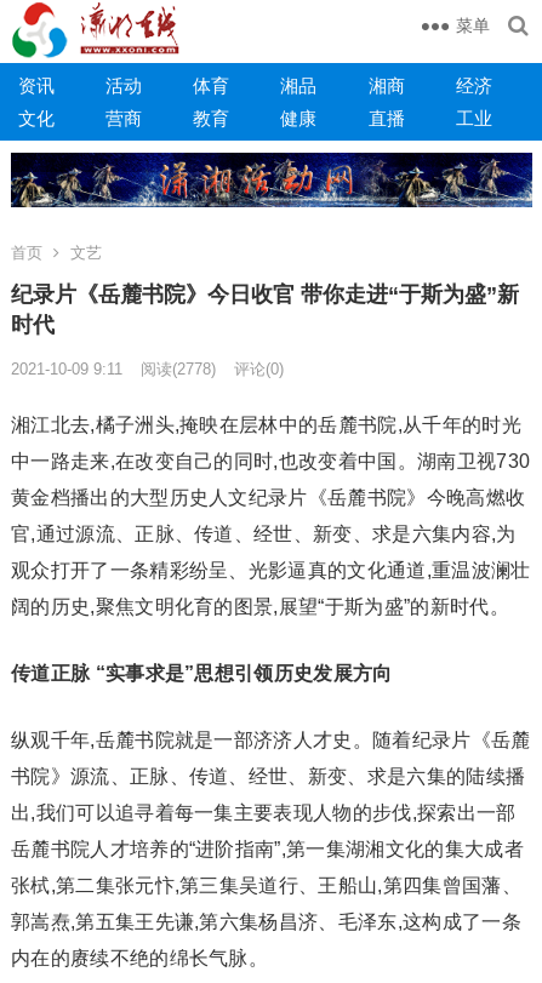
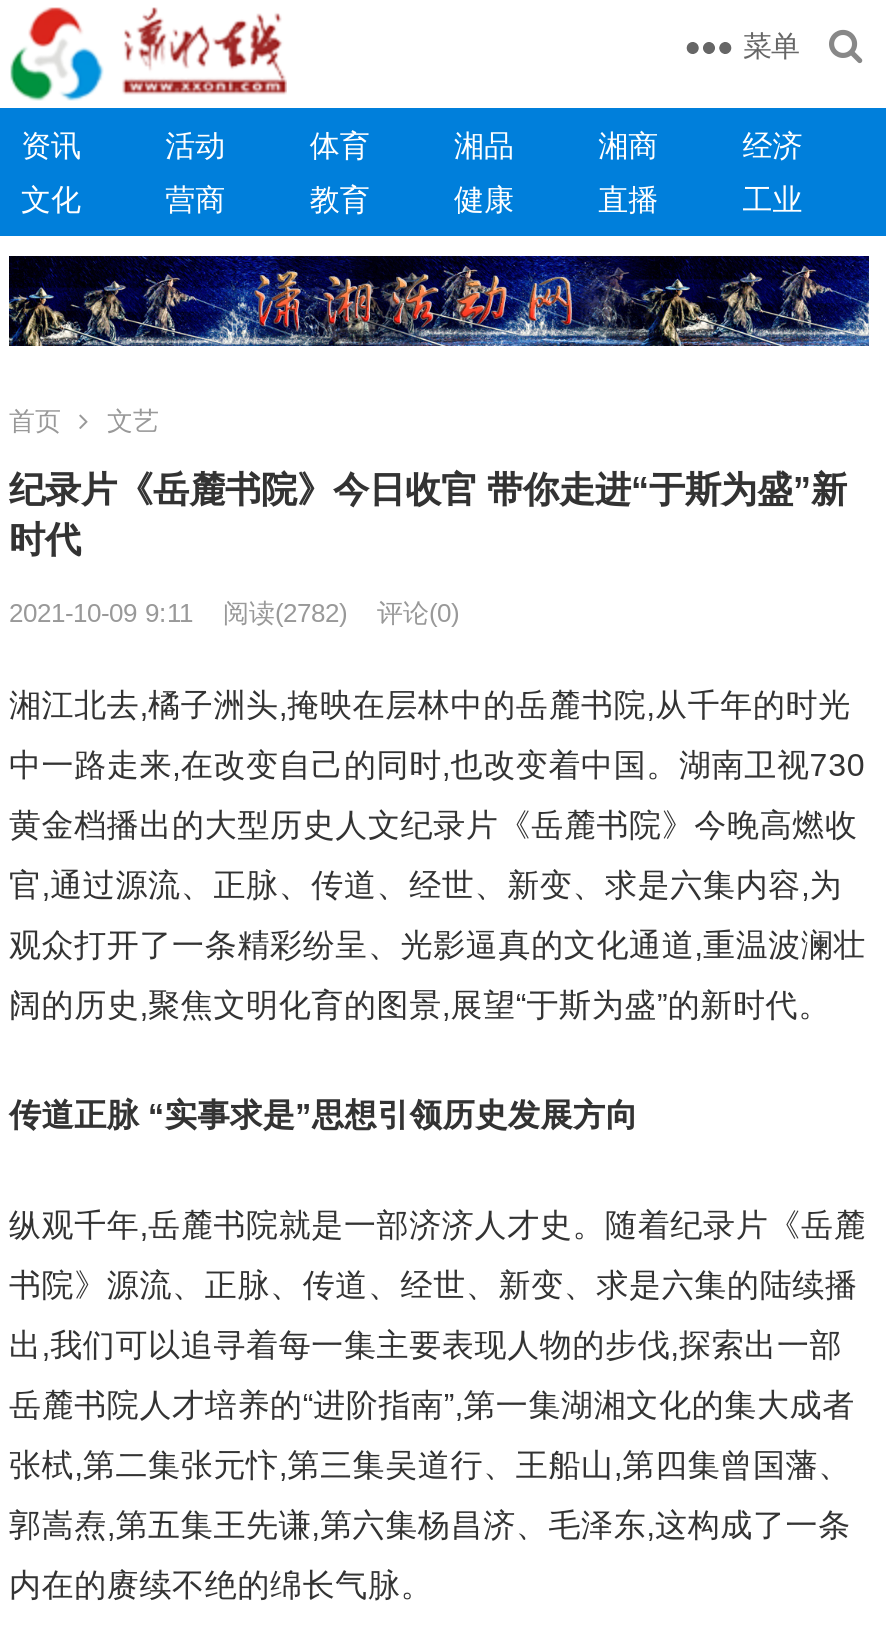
[11,360,284,378] 2021-10-09 9:11 阅读(2778) 评论(0) -> [9,598,459,628] 2021-10-09 9:11 阅读(2782) 评论(0)

